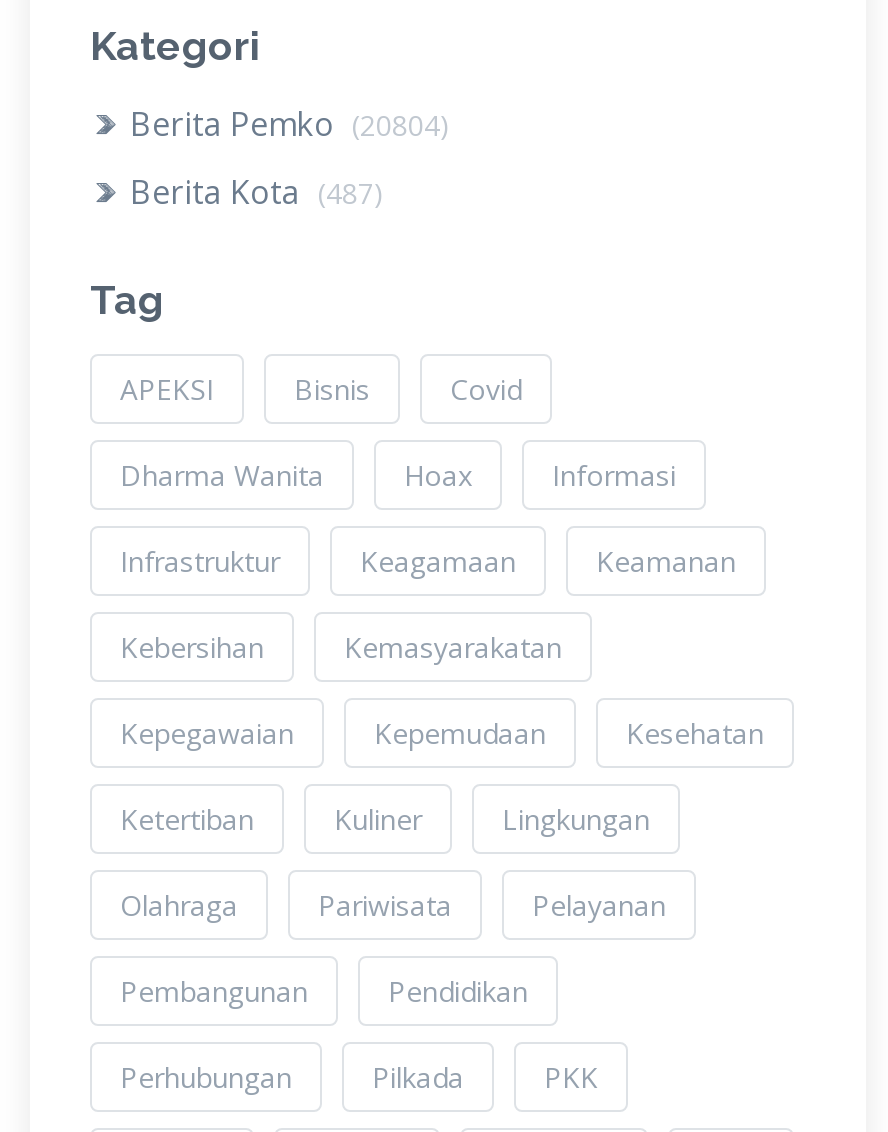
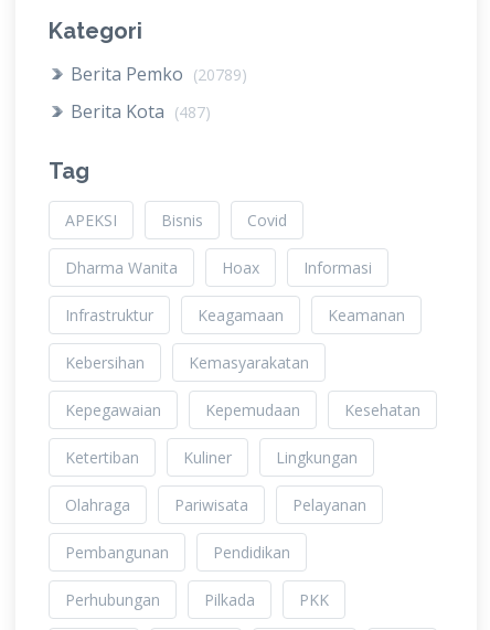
[122,103,450,147] Berita Pemko (20804) -> [66,62,247,86] Berita Pemko (20789)

